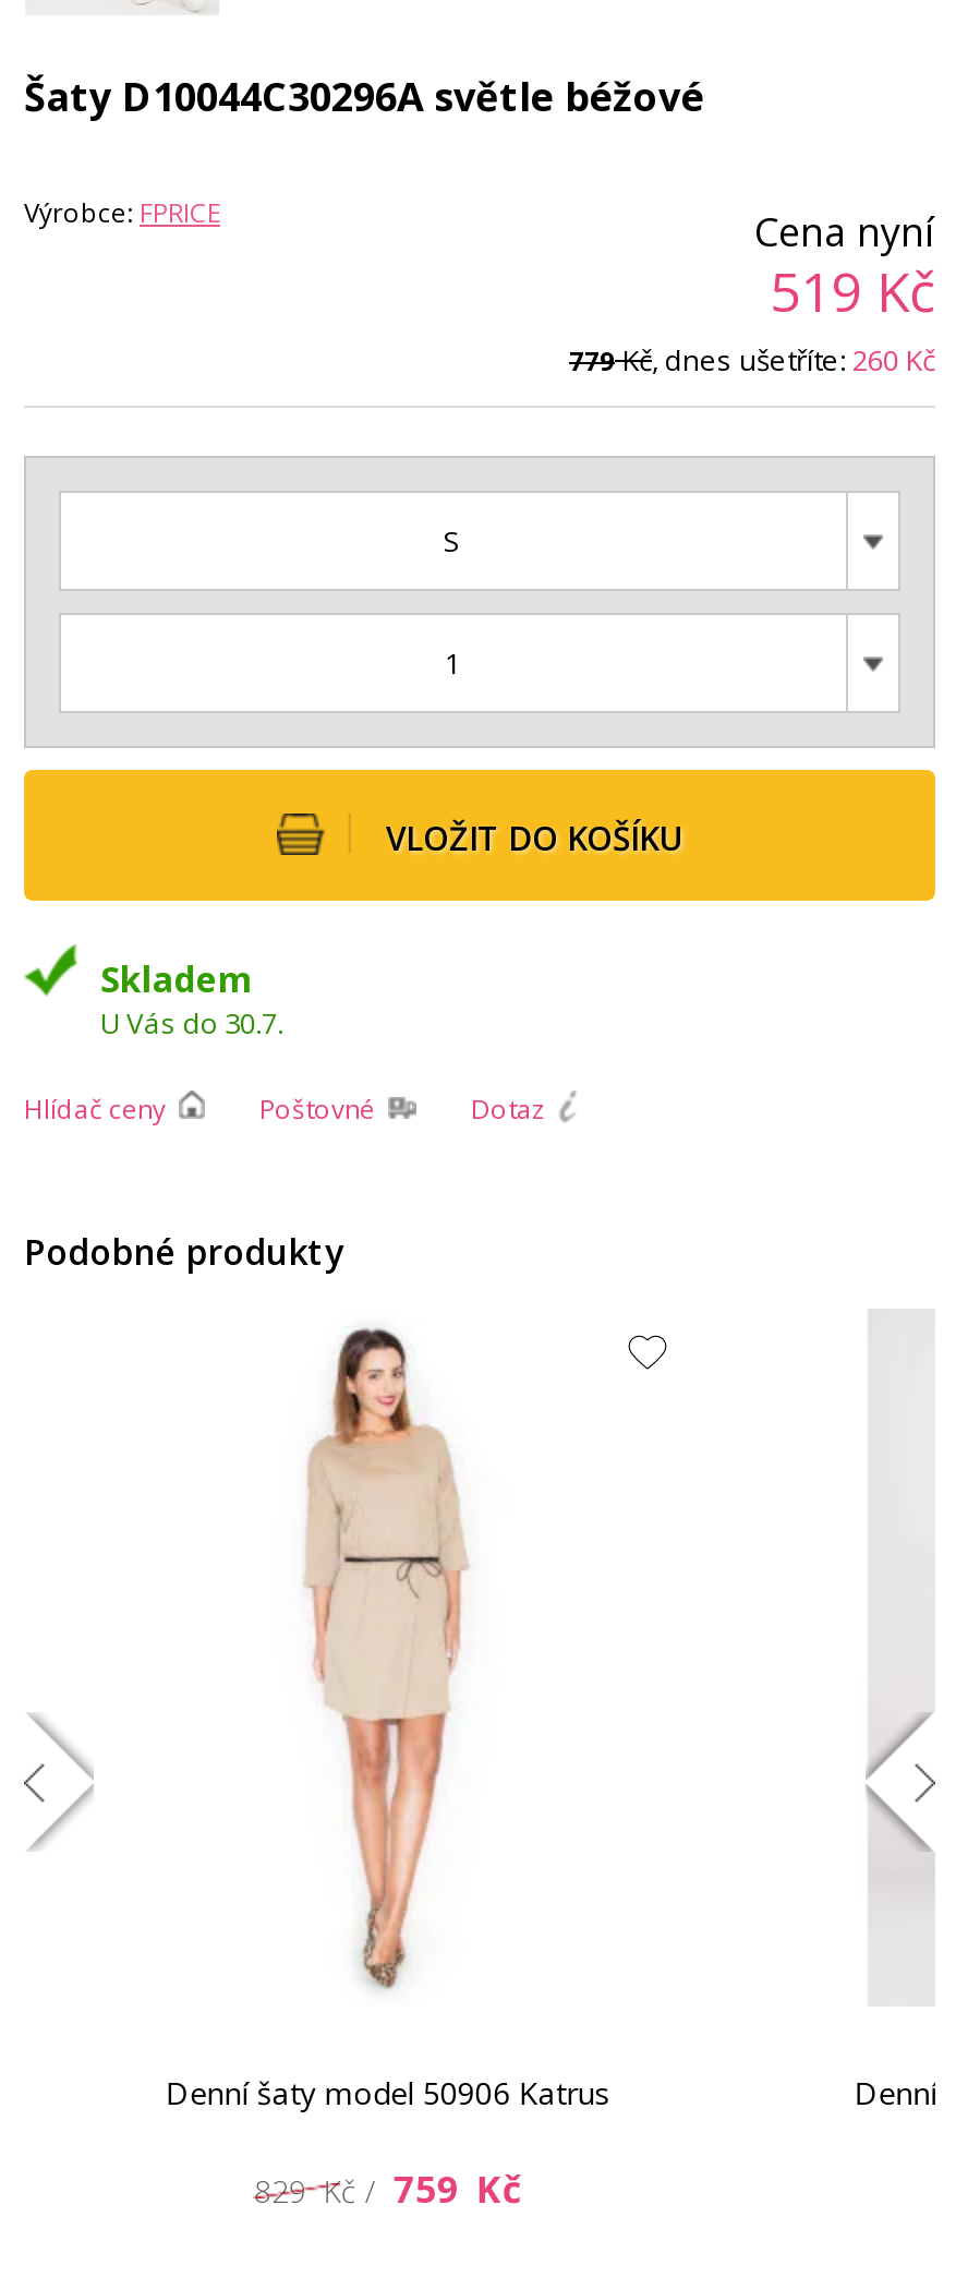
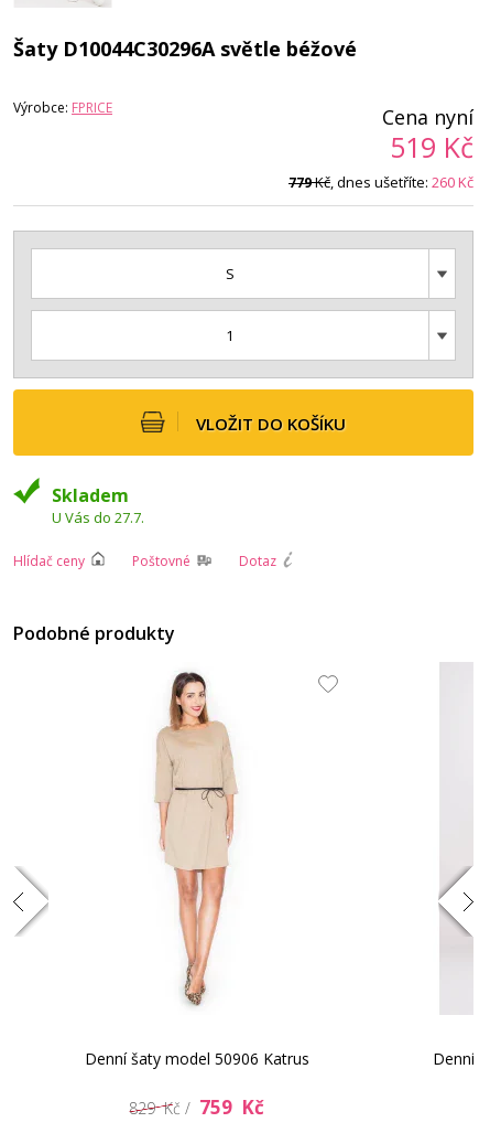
[100,1003,283,1042] U Vás do 30.7. -> [52,507,144,527] U Vás do 27.7.

